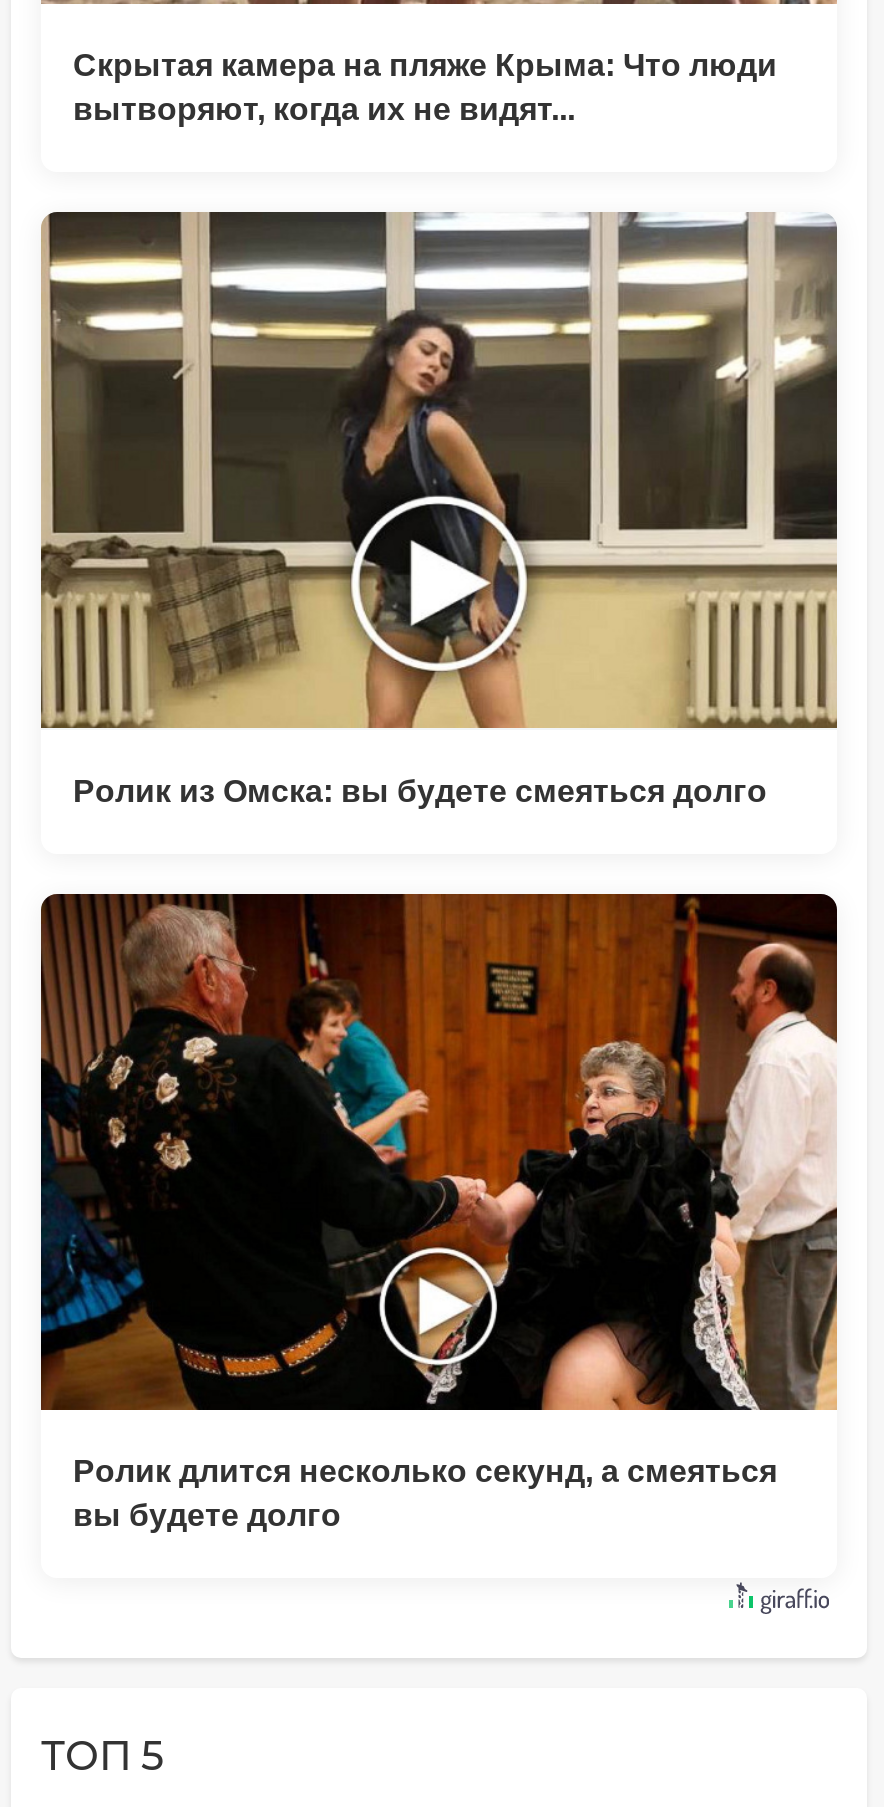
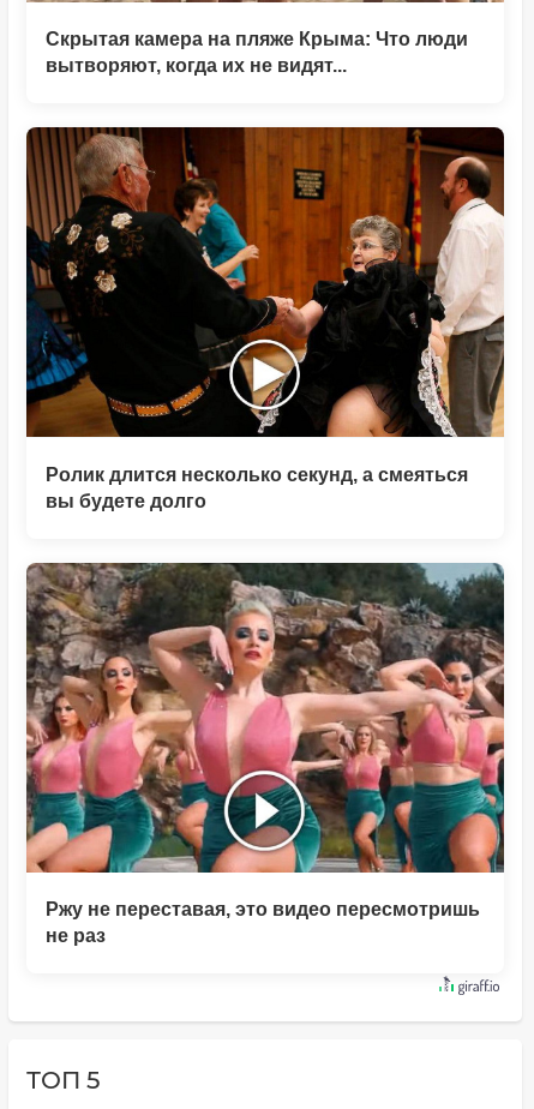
[41,212,839,807] [image] | Ролик из Омска: вы будете смеяться долго -> none
moved [39,890,841,1533] -> [25,125,506,511]: [image] | Ролик длится несколько секунд, а смеяться | вы будете долго
none -> [25,562,505,946] [image] | Ржу не переставая, это видео пересмотришь | не раз

